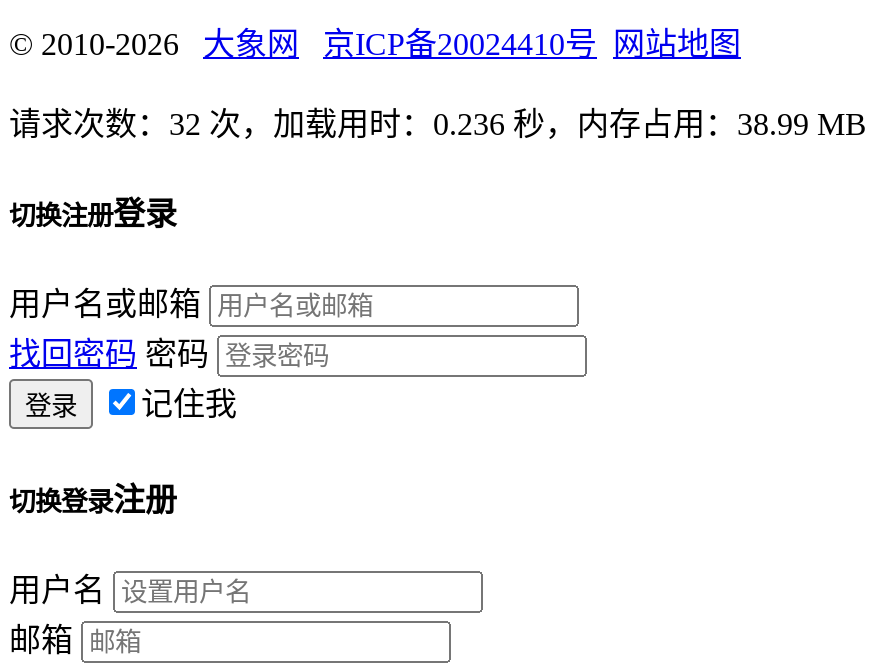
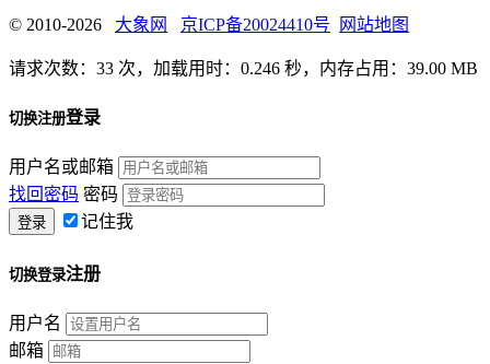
[9,107,867,141] 请求次数：32 次，加载用时：0.236 秒，内存占用：38.99 MB -> [9,59,478,78] 请求次数：33 次，加载用时：0.246 秒，内存占用：39.00 MB

